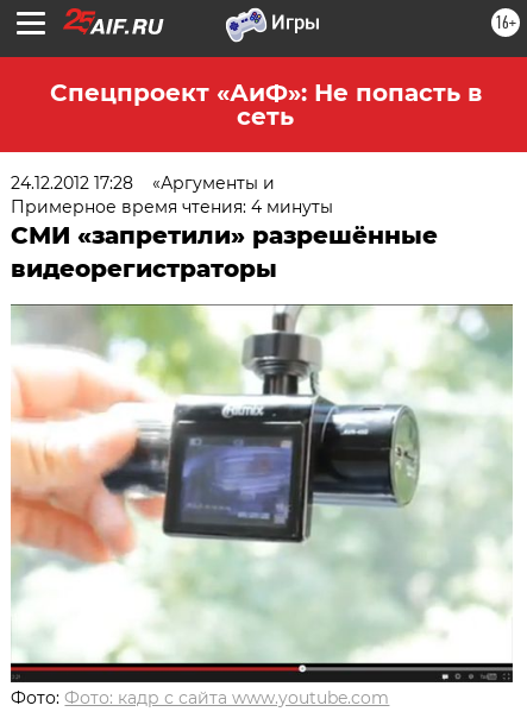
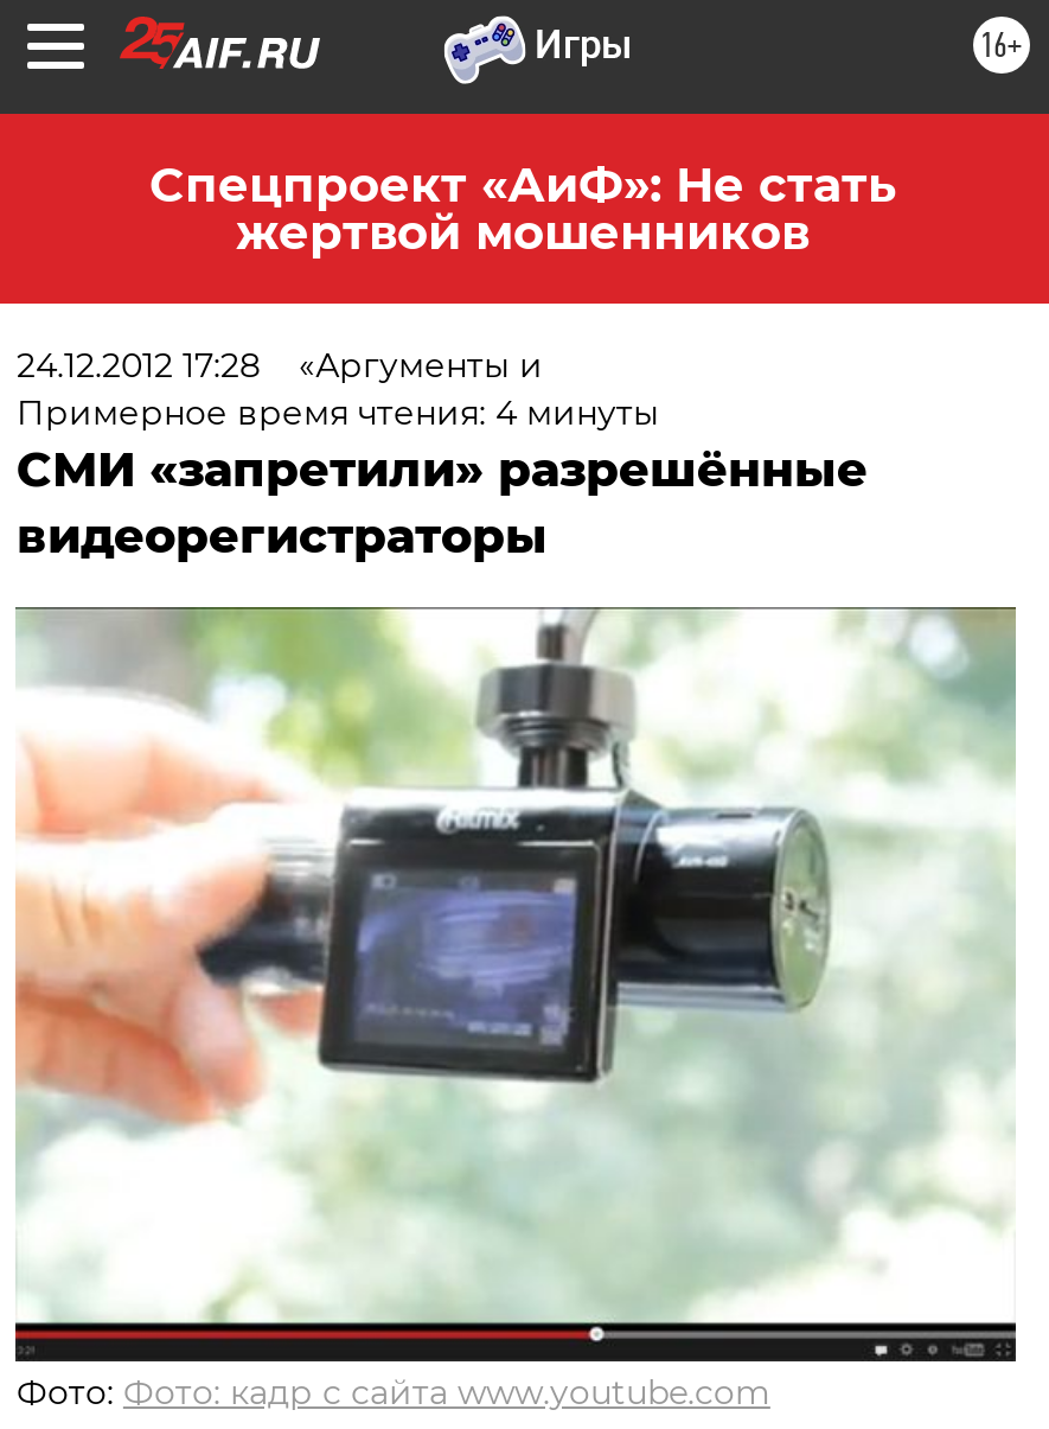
[49,78,481,131] Спецпроект «АиФ»: Не попасть в | сеть -> [149,157,896,261] Спецпроект «АиФ»: Не стать | жертвой мошенников

